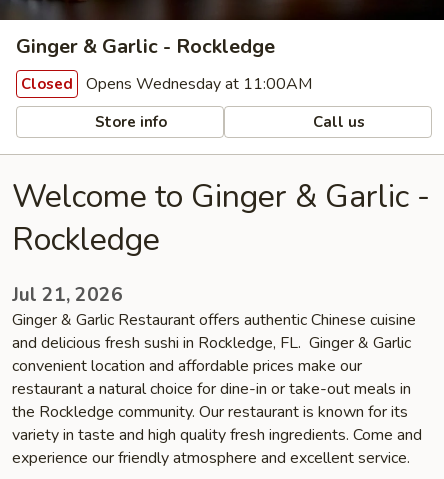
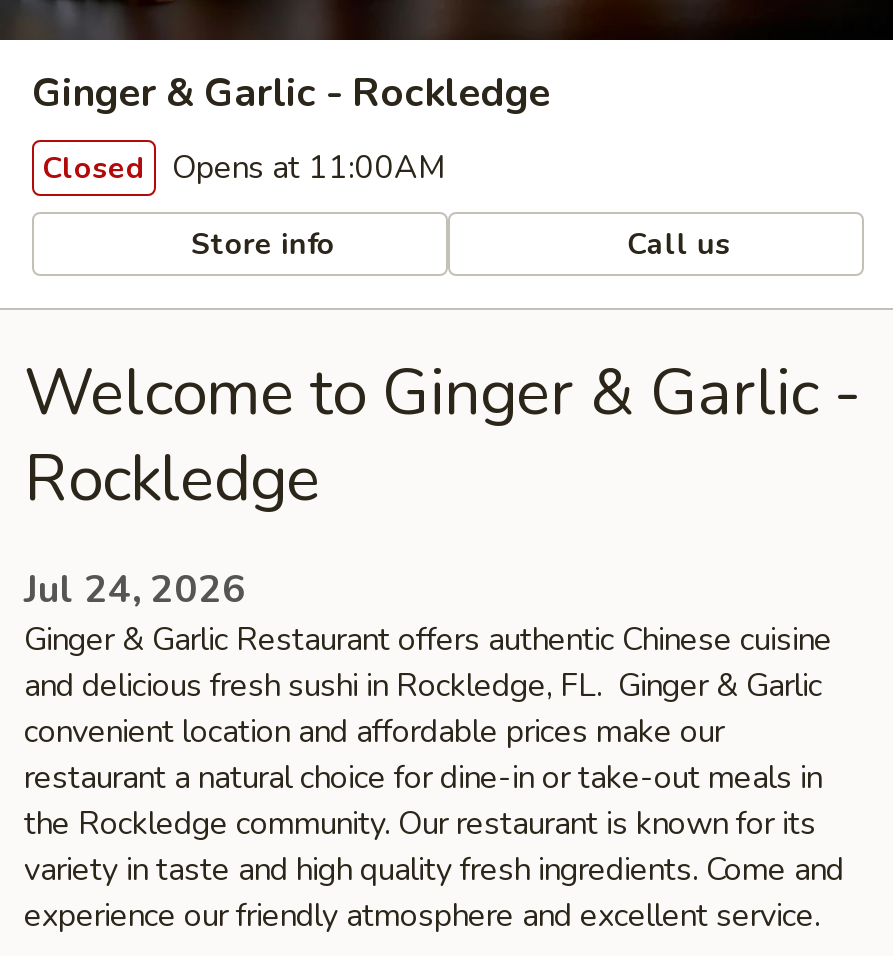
[21,73,312,95] Closed Opens Wednesday at 11:00AM -> [42,146,446,190] Closed Opens at 11:00AM
[12,282,123,308] Jul 21, 2026 -> [24,564,246,616] Jul 24, 2026

